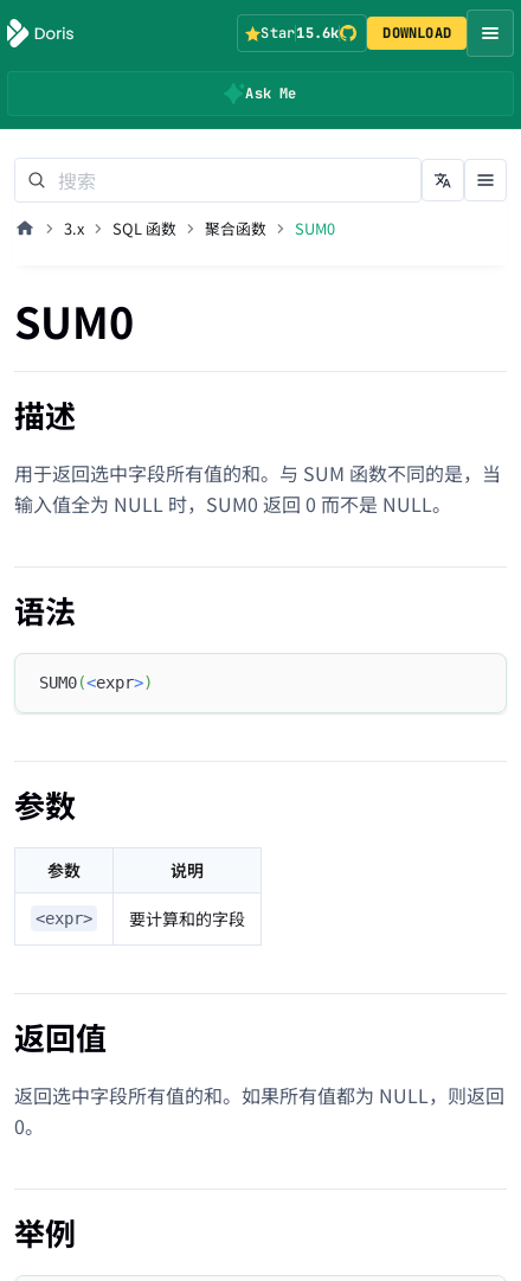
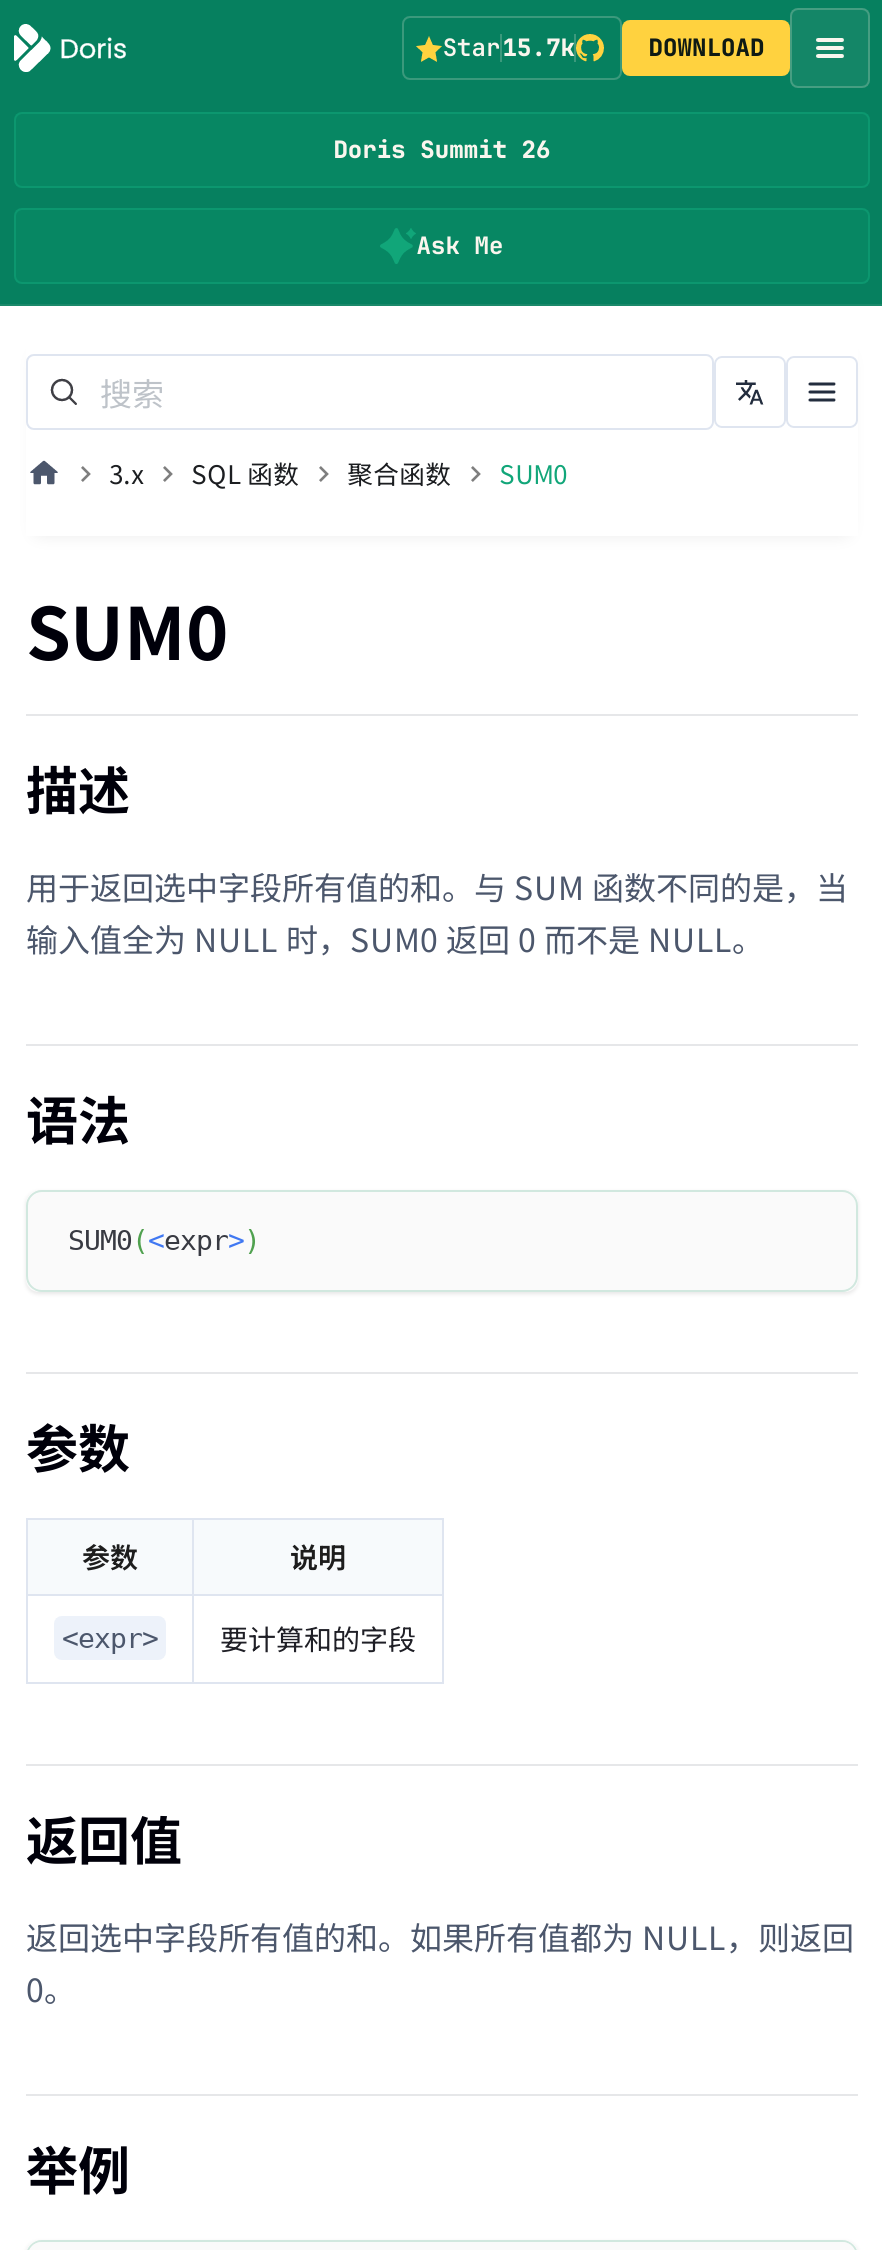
[261,24,339,43] Star15.6k -> [443,32,575,64] Star15.7k
none -> [333,134,551,166] Doris Summit 26

